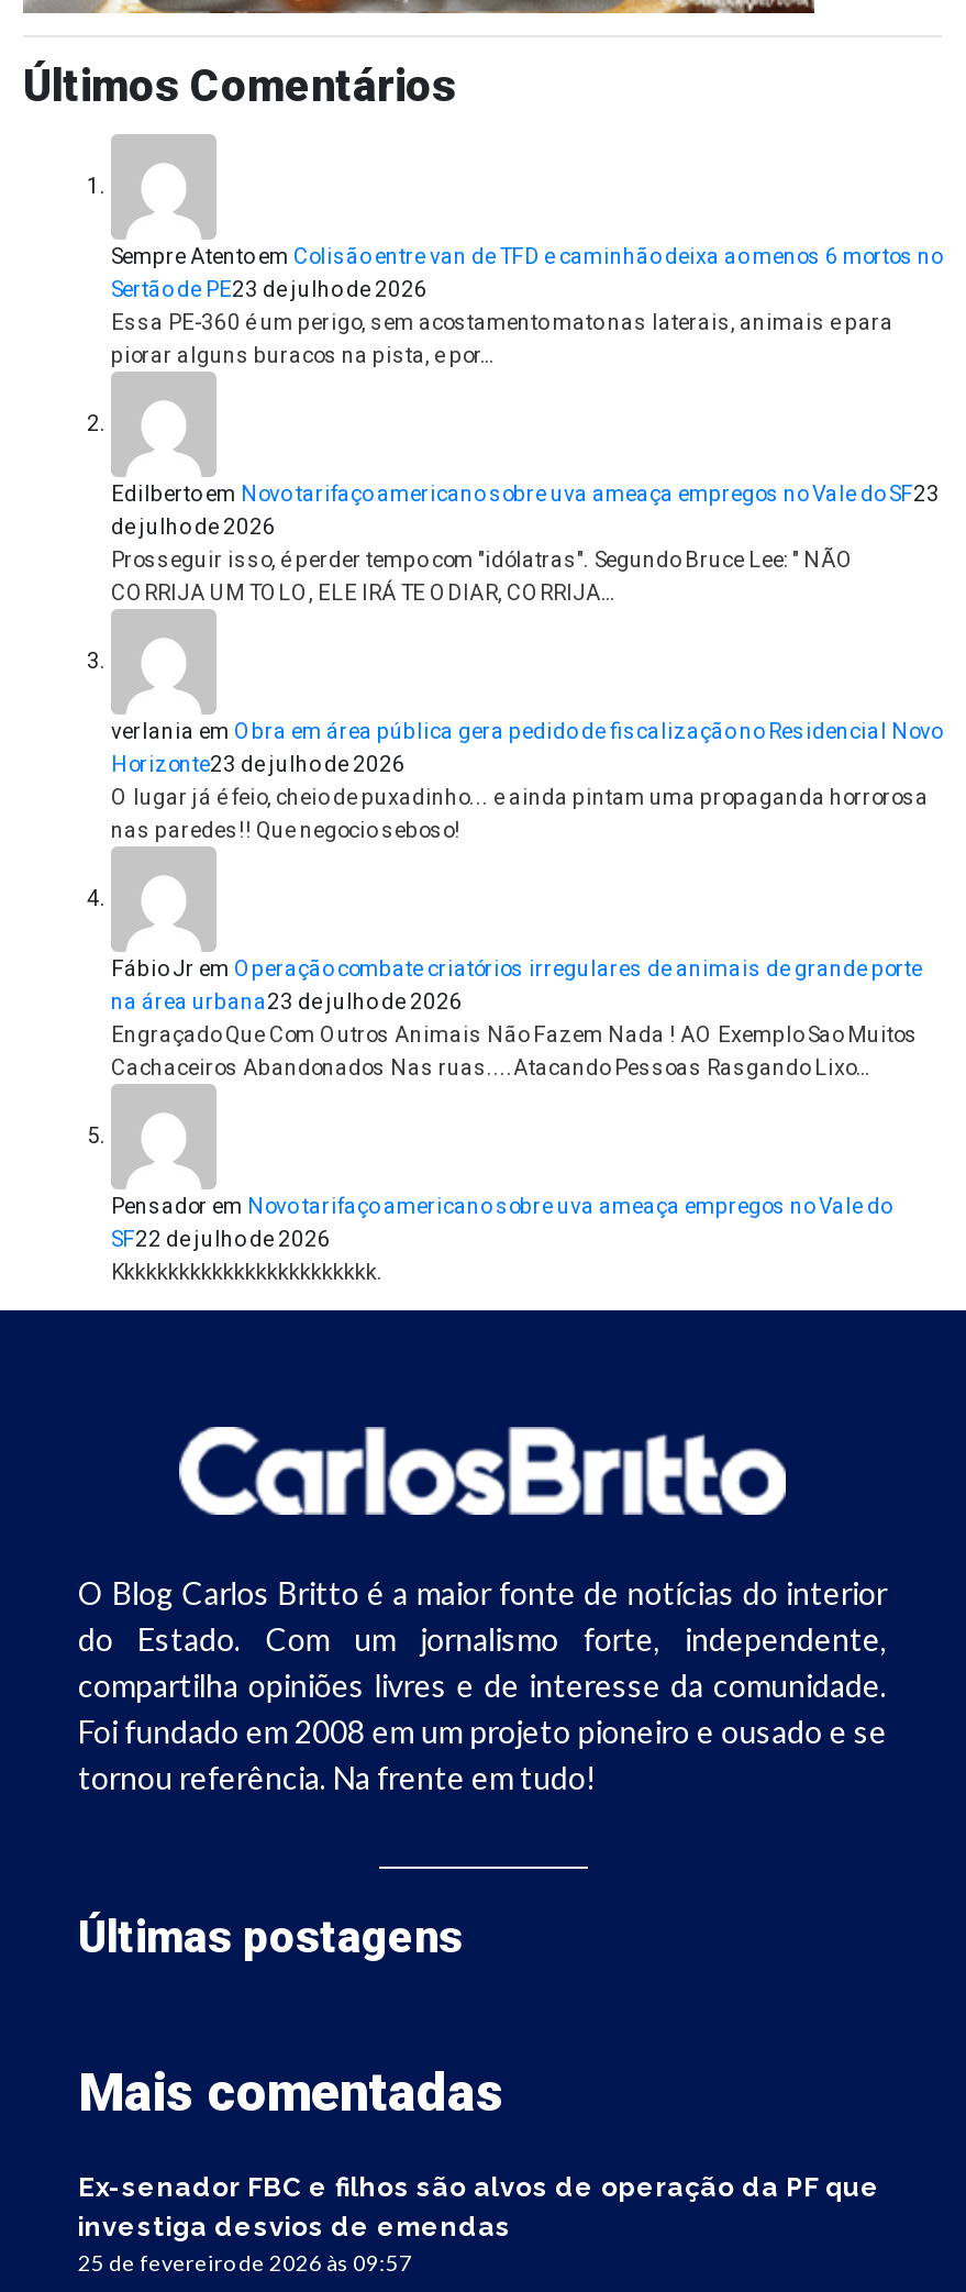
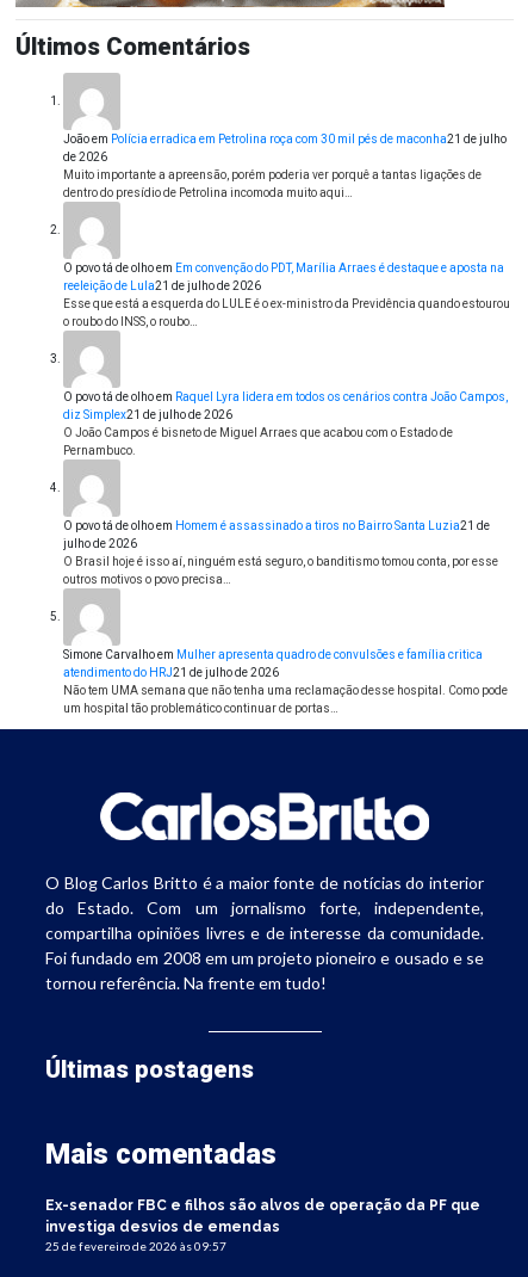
[111,244,942,367] Sempre Atento em Colisão entre van de TFD e caminhão deixa ao menos 6 mortos no | Sertão de PE23 de julho de 2026 | Essa PE-360 é um perigo, sem acostamento mato nas laterais, animais e para | piorar alguns buracos na pista, e por… -> [63,132,507,199] João em Polícia erradica em Petrolina roça com 30 mil pés de maconha 21 de julho | de 2026 | Muito importante a apreensão, porém poderia ver porquê a tantas ligações de | dentro do presídio de Petrolina incomoda muito aqui…
[111,481,940,604] Edilberto em Novo tarifaço americano sobre uva ameaça empregos no Vale do SF23 | de julho de 2026 | Prosseguir isso, é perder tempo com "idólatras". Segundo Bruce Lee: " NÃO | CORRIJA UM TOLO, ELE IRÁ TE ODIAR, CORRIJA… -> [63,261,510,328] O povo tá de olho em Em convenção do PDT, Marília Arraes é destaque e aposta na | reeleição de Lula 21 de julho de 2026 | Esse que está a esquerda do LULE é o ex-ministro da Previdência quando estourou | o roubo do INSS, o roubo…
[111,719,942,842] verlania em Obra em área pública gera pedido de fiscalização no Residencial Novo | Horizonte23 de julho de 2026 | O lugar já é feio, cheio de puxadinho... e ainda pintam uma propaganda horrorosa | nas paredes!! Que negocio seboso! -> [63,390,508,457] O povo tá de olho em Raquel Lyra lidera em todos os cenários contra João Campos, | diz Simplex21 de julho de 2026 | O João Campos é bisneto de Miguel Arraes que acabou com o Estado de | Pernambuco.
[111,956,922,1079] Fábio Jr em Operação combate criatórios irregulares de animais de grande porte | na área urbana 23 de julho de 2026 | Engraçado Que Com Outros Animais Não Fazem Nada ! AO Exemplo Sao Muitos | Cachaceiros Abandonados Nas ruas....Atacando Pessoas Rasgando Lixo… -> [63,519,498,586] O povo tá de olho em Homem é assassinado a tiros no Bairro Santa Luzia 21 de | julho de 2026 | O Brasil hoje é isso aí, ninguém está seguro, o banditismo tomou conta, por esse | outros motivos o povo precisa…
[111,1194,891,1284] Pensador em Novo tarifaço americano sobre uva ameaça empregos no Vale do | SF22 de julho de 2026 | Kkkkkkkkkkkkkkkkkkkkkkkk. -> [63,648,508,715] Simone Carvalho em Mulher apresenta quadro de convulsões e família critica | atendimento do HRJ 21 de julho de 2026 | Não tem UMA semana que não tenha uma reclamação desse hospital. Como pode | um hospital tão problemático continuar de portas…

